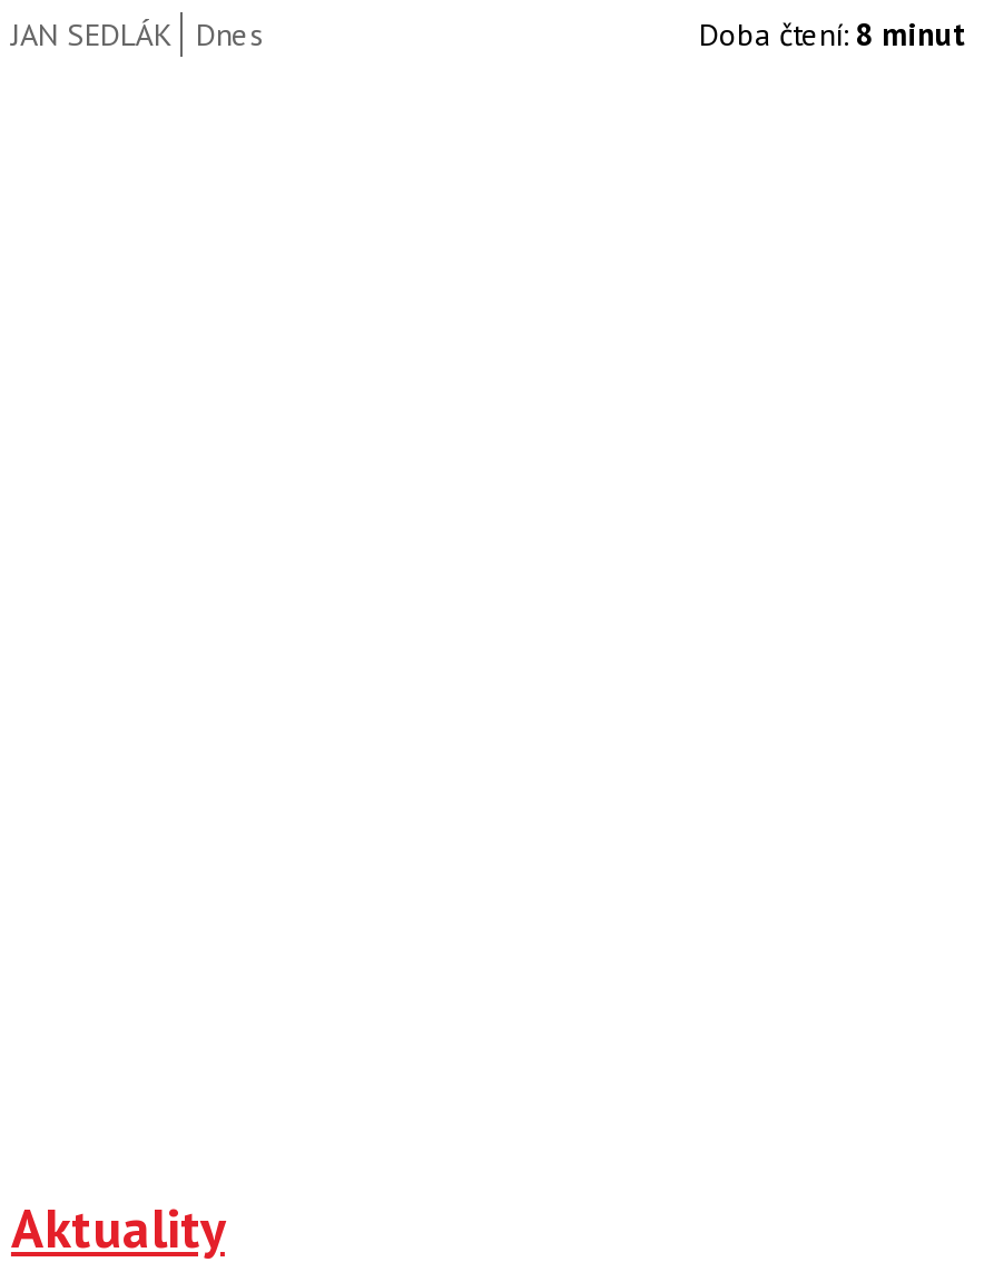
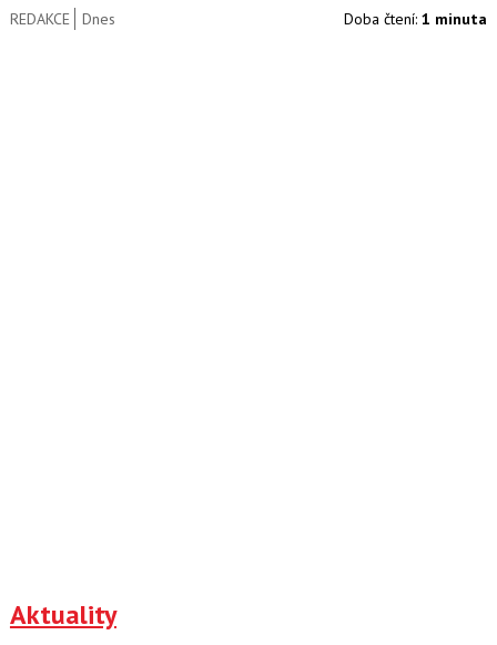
[11,15,171,55] JAN SEDLÁK -> [10,8,70,28] REDAKCE
[699,15,968,55] Doba čtení: 8 minut -> [344,8,487,28] Doba čtení: 1 minuta

